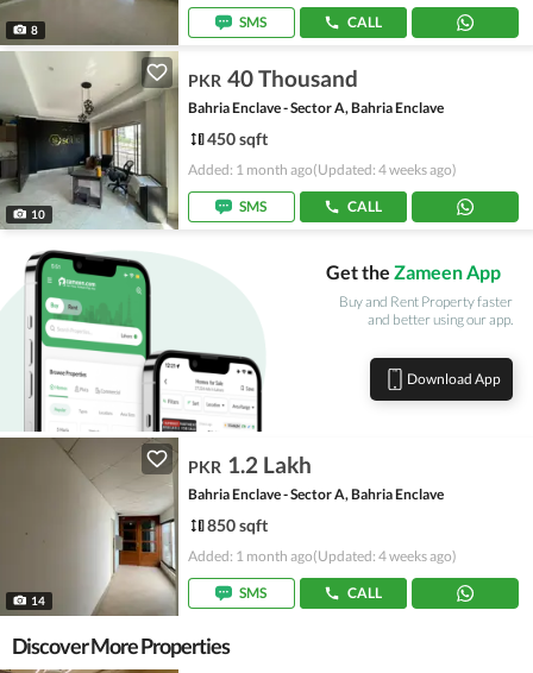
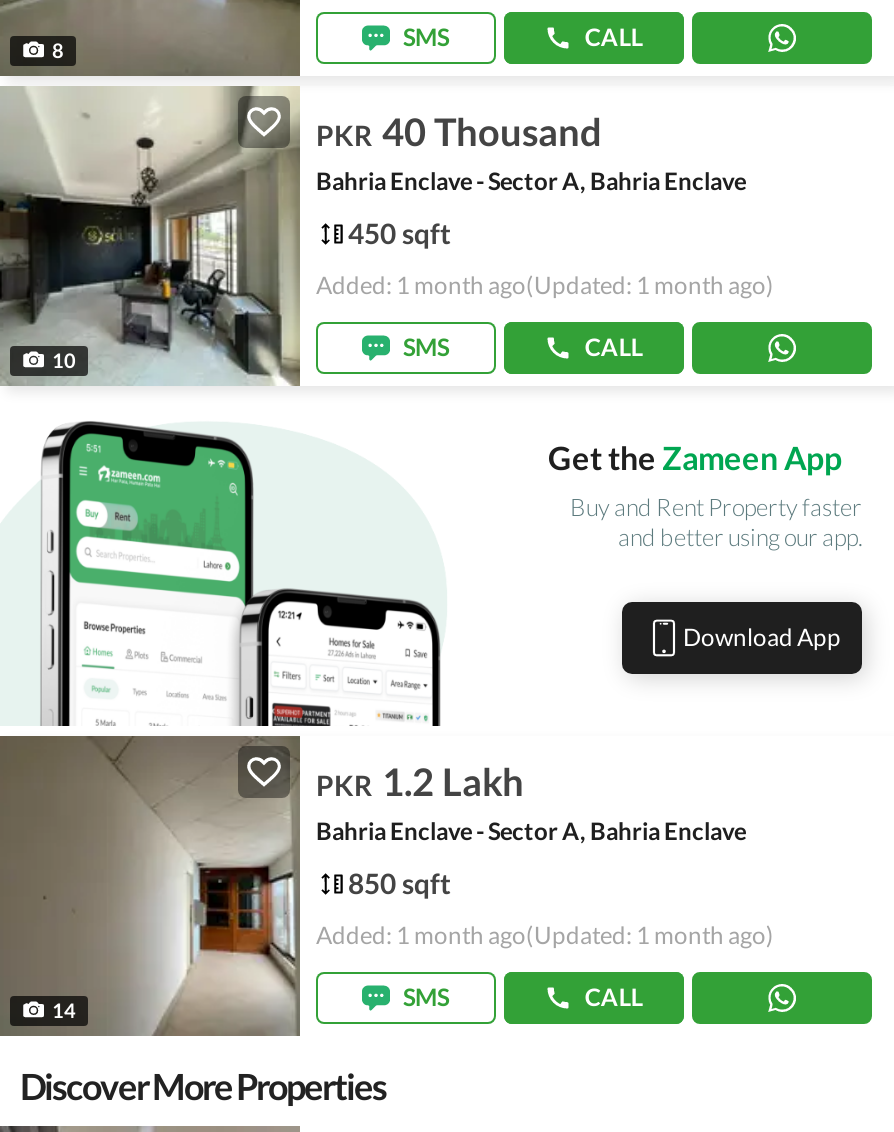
[188,160,457,178] Added: 1 month ago(Updated: 4 weeks ago) -> [316,270,774,300] Added: 1 month ago(Updated: 1 month ago)
[188,547,457,565] Added: 1 month ago(Updated: 4 weeks ago) -> [316,920,774,950] Added: 1 month ago(Updated: 1 month ago)

